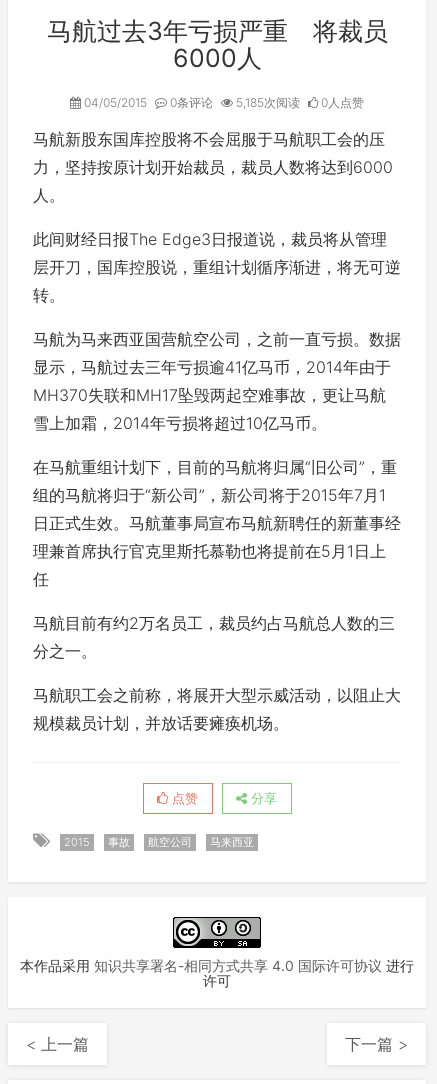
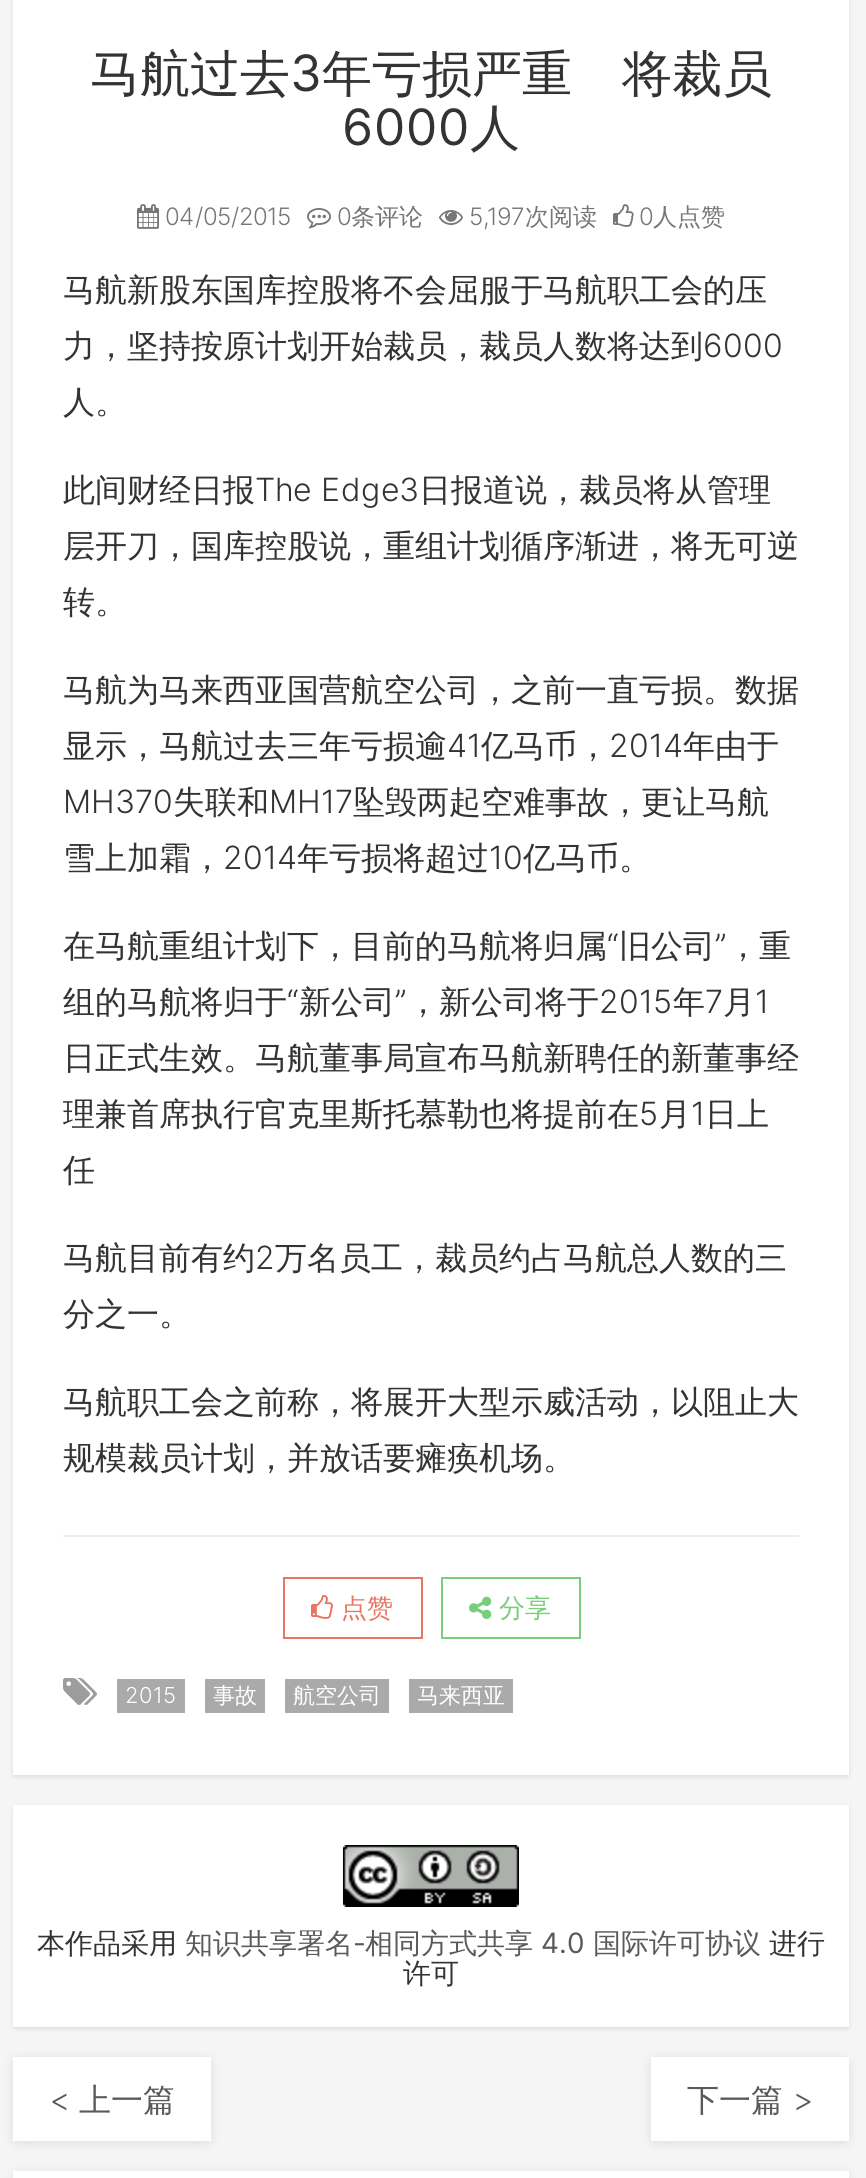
[233,95,303,110] 5,185次阅读 -> [463,201,603,231] 5,197次阅读

